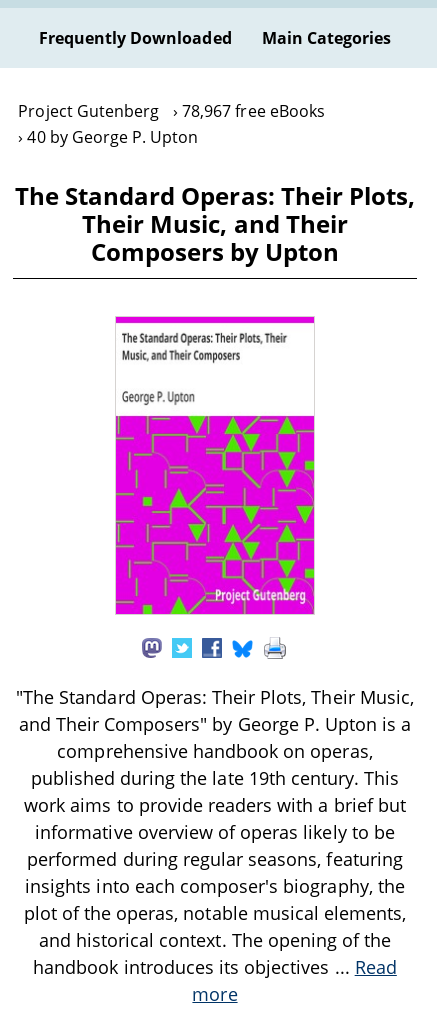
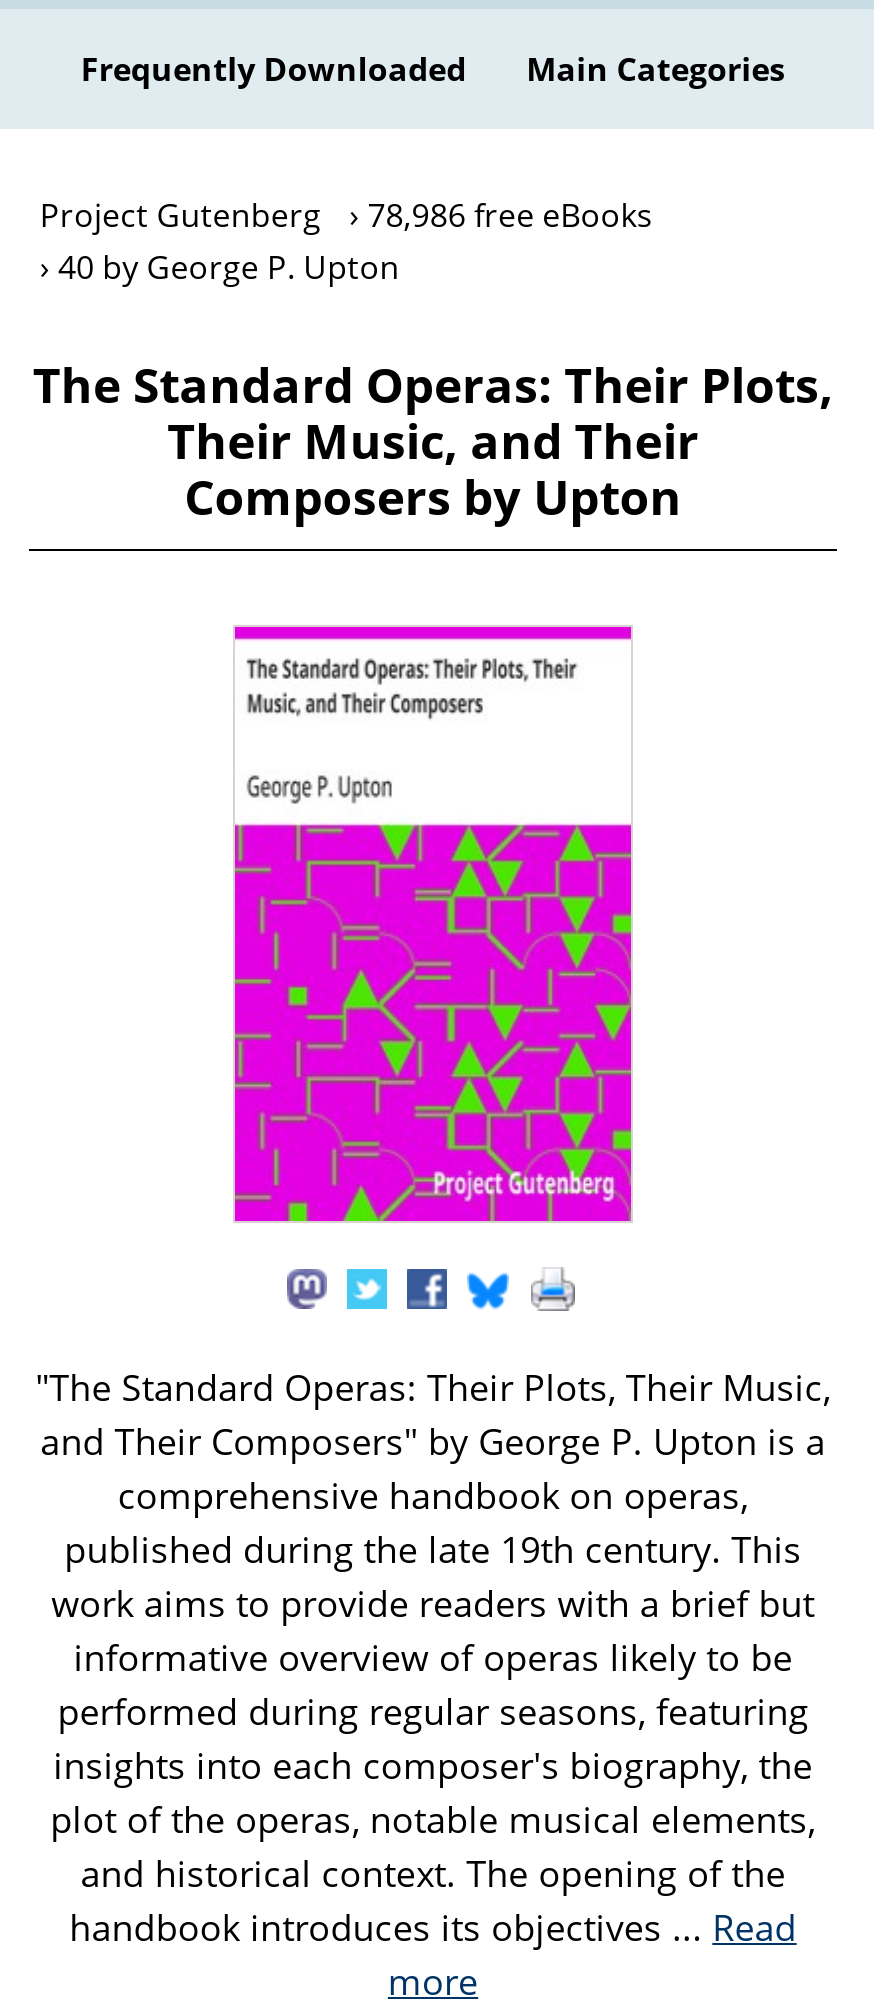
[18,100,325,122] Project Gutenberg 78,967 free eBooks -> [40,193,653,237] Project Gutenberg 78,986 free eBooks

